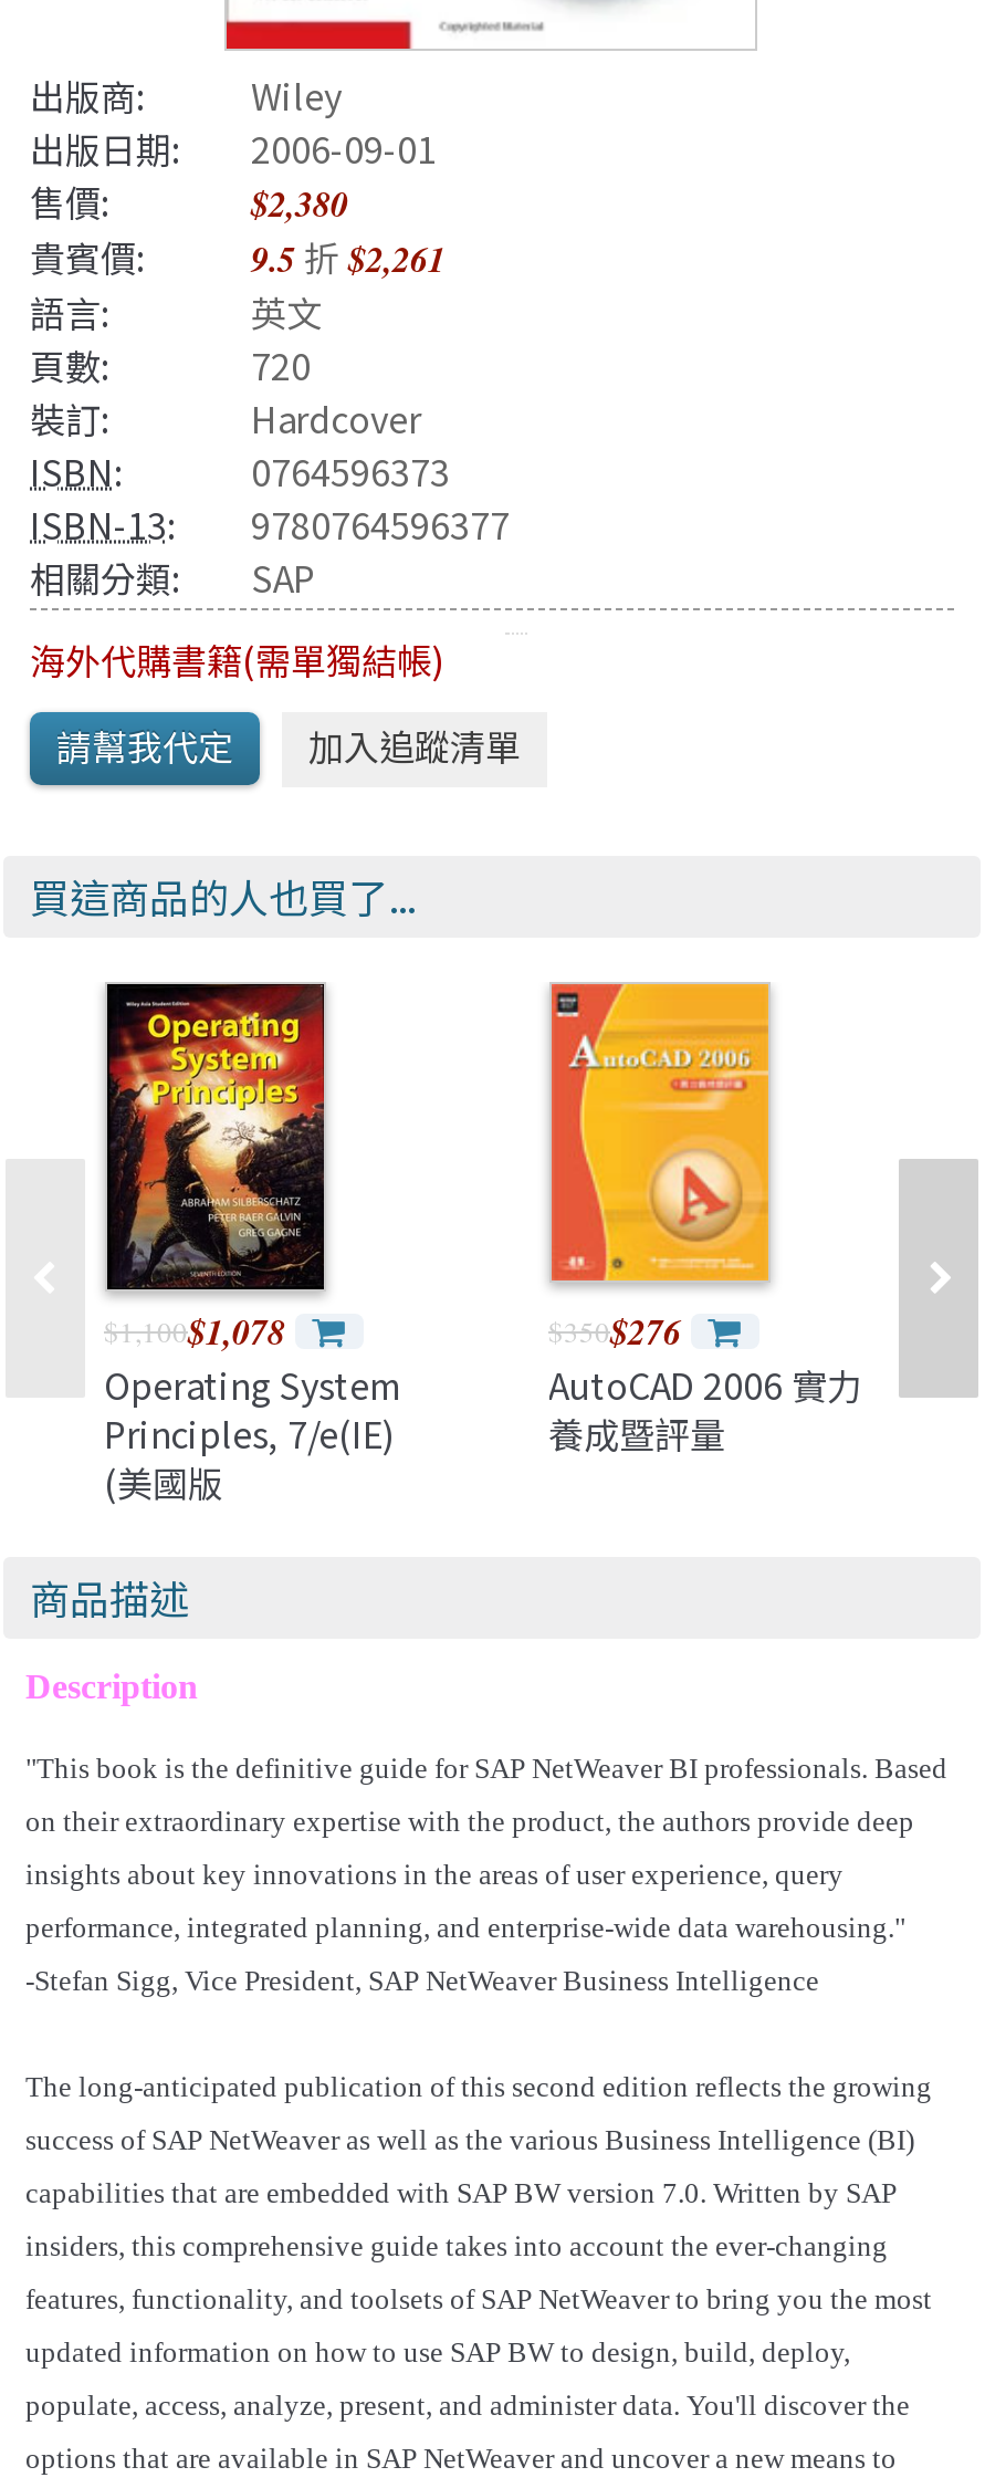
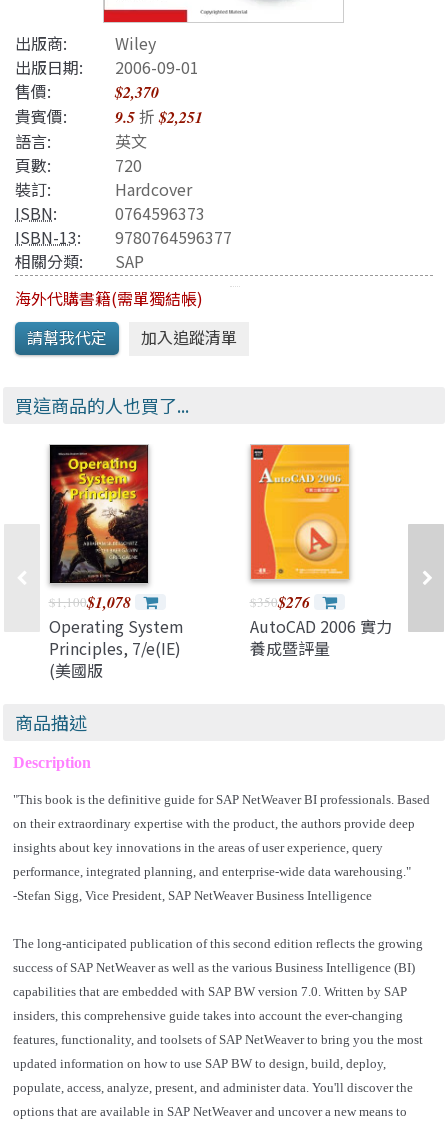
[251,179,348,228] $2,380 -> [115,81,159,103] $2,370
[30,230,446,283] 貴賓價: 9.5折$2,261 -> [15,104,203,128] 貴賓價: 9.5折$2,251

